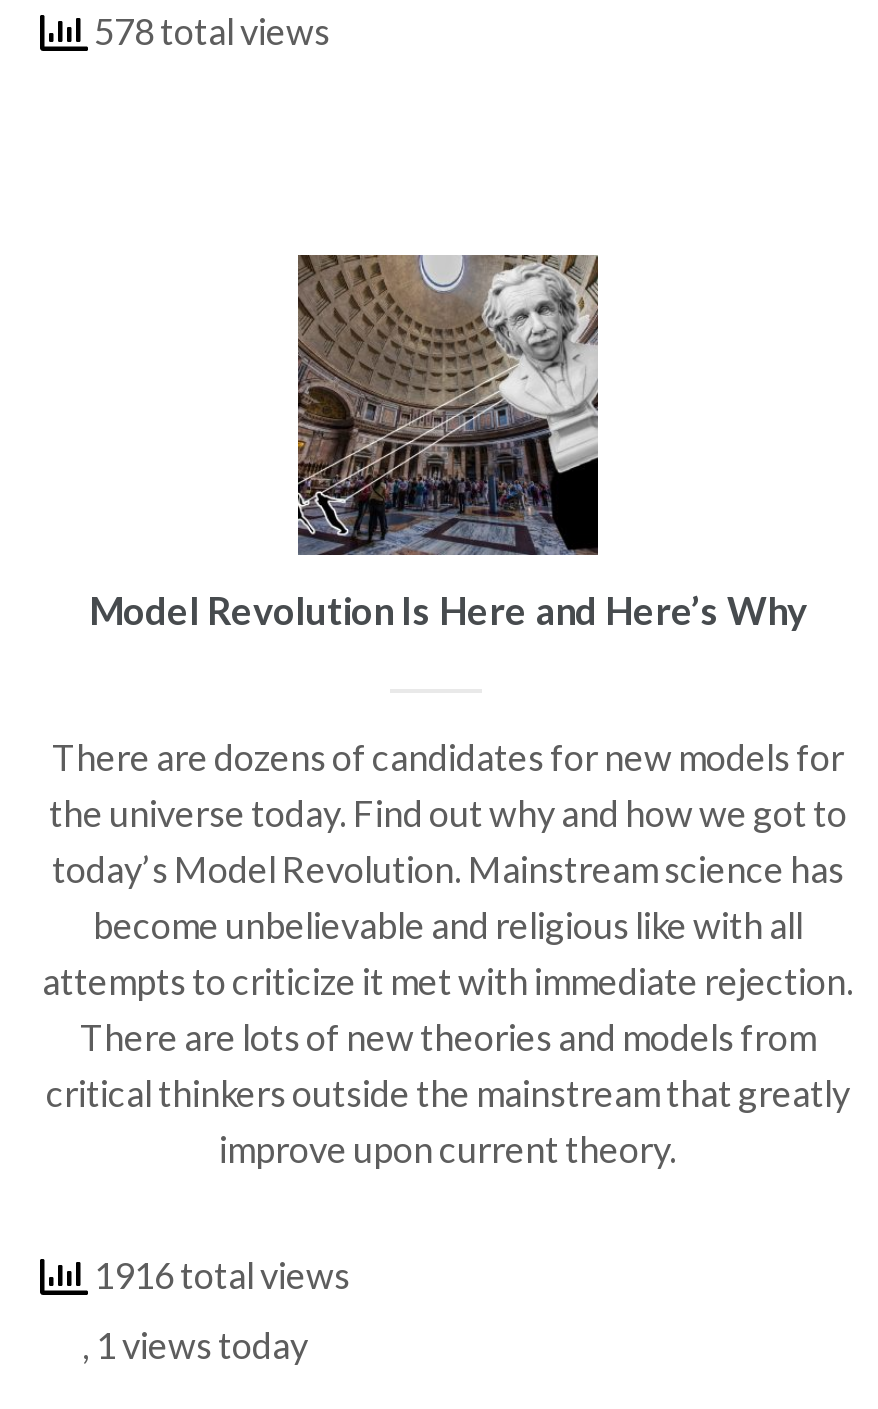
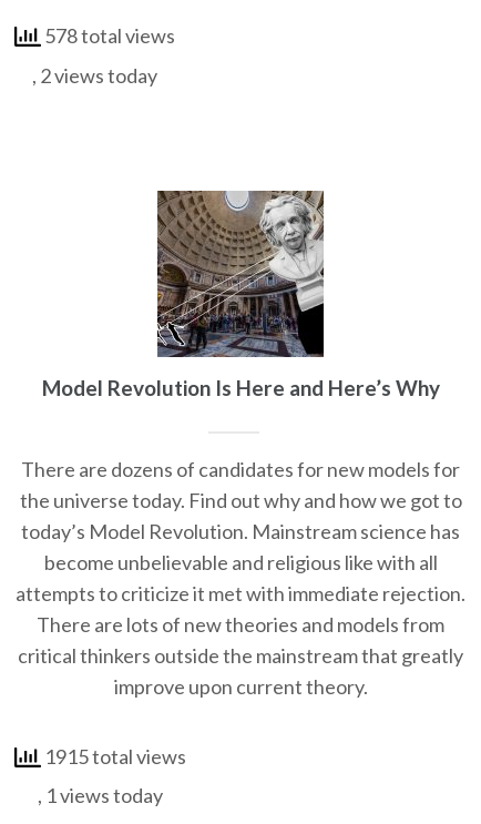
none -> [32,63,157,87] , 2 views today
[88,1252,350,1296] 1916 total views -> [41,744,186,768] 1915 total views

